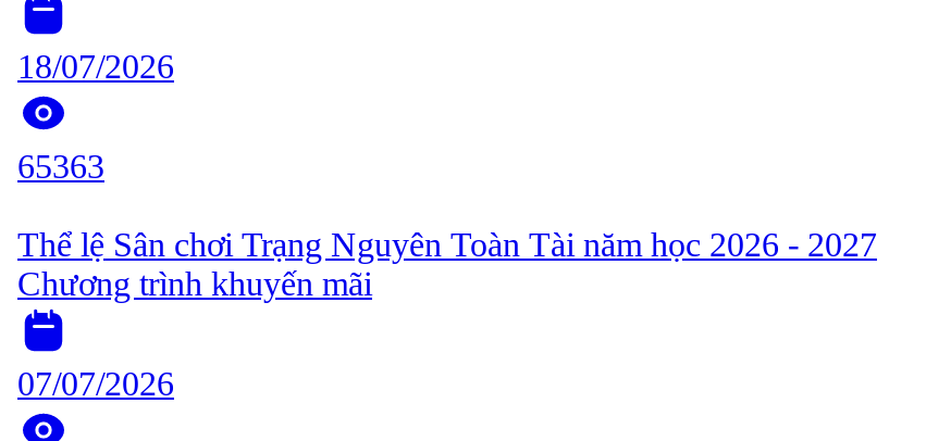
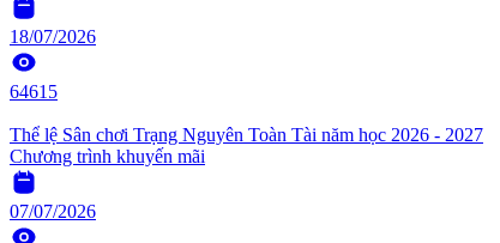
[17,148,104,185] 65363 -> [10,81,58,102] 64615

